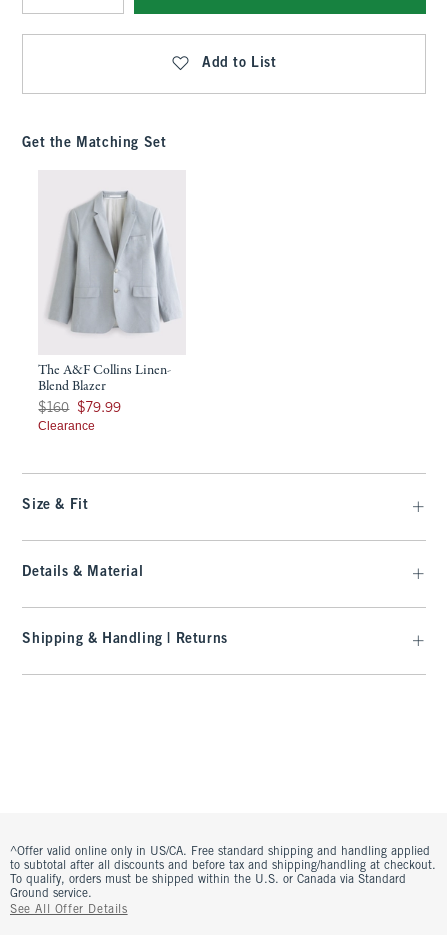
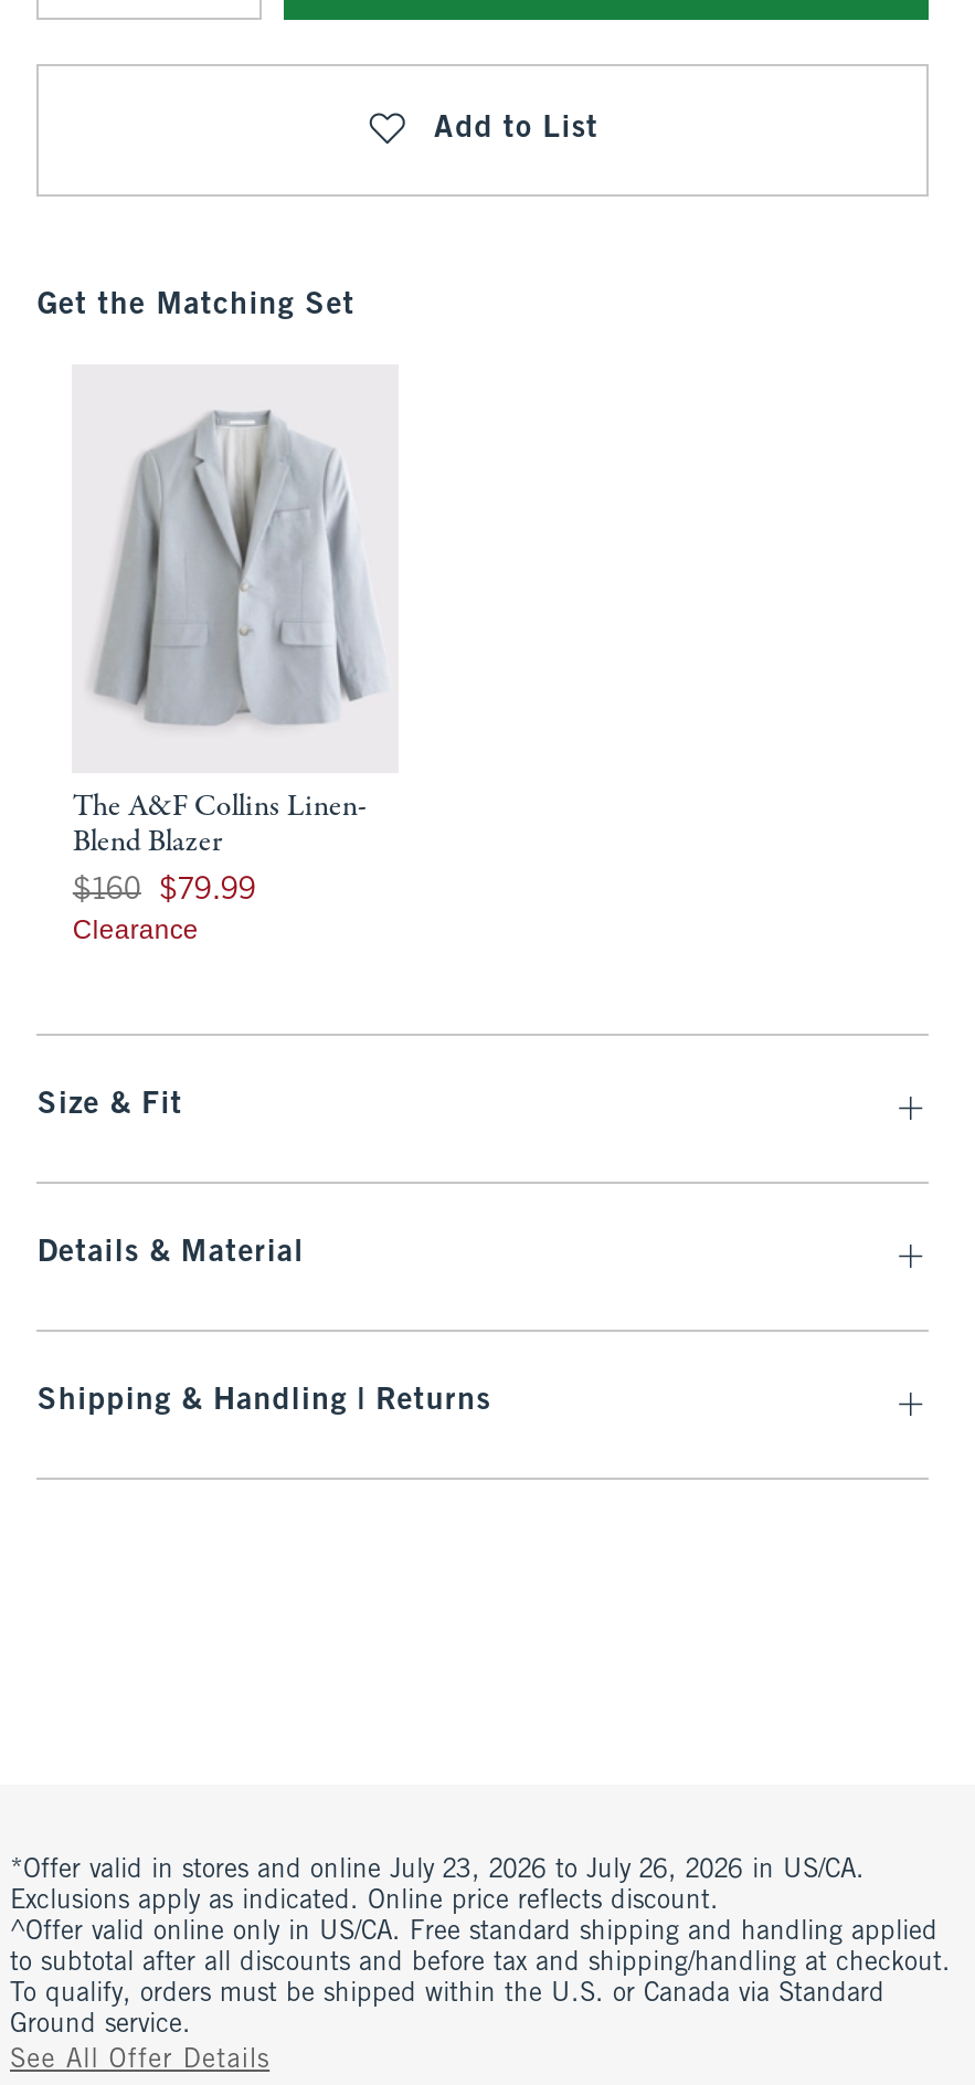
none -> [10,1858,865,1915] *Offer valid in stores and online July 23, 2026 to July 26, 2026 in US/CA. | Exclusions apply as indicated. Online price reflects discount.

